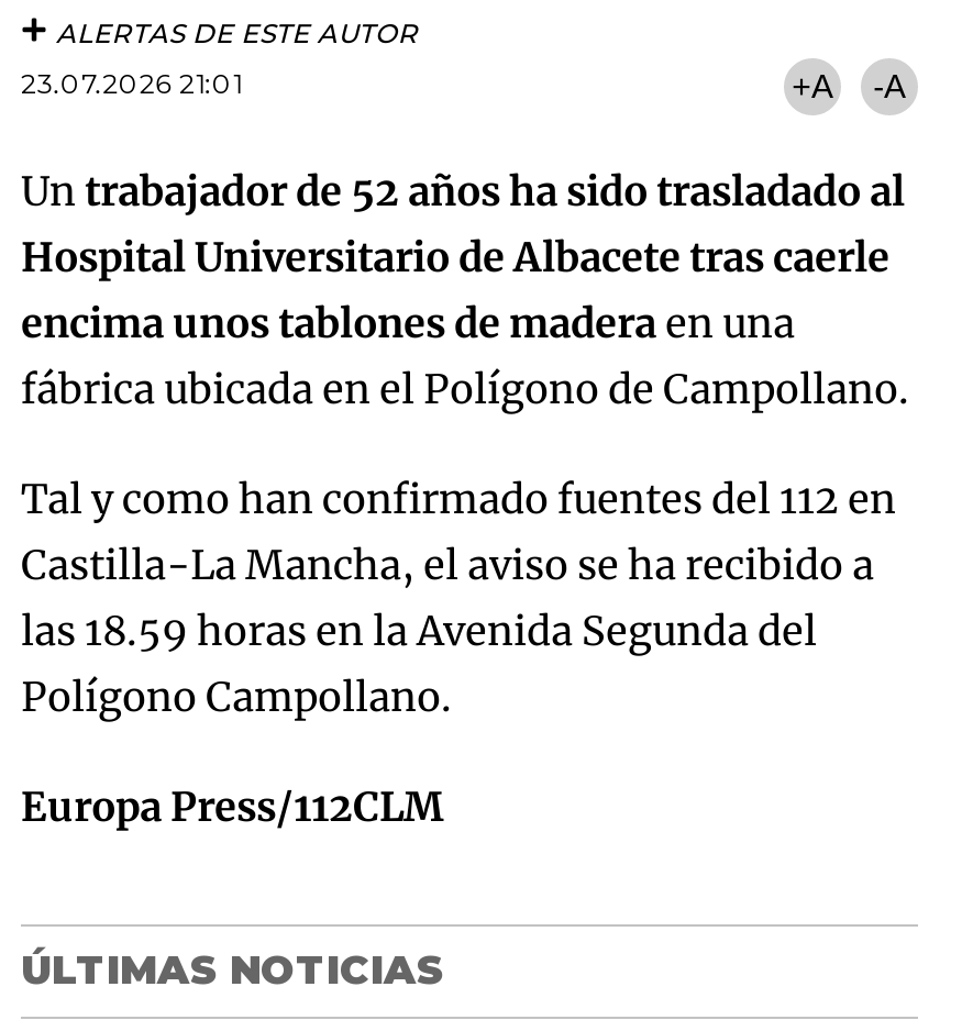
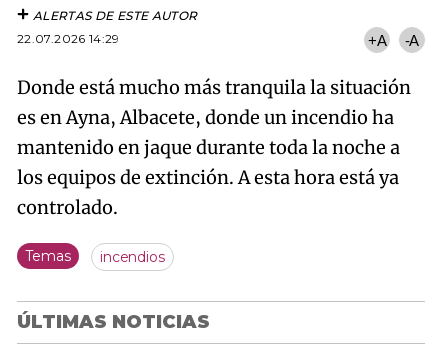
[21,66,243,99] 23.07.2026 21:01 -> [17,31,120,46] 22.07.2026 14:29
[21,165,909,831] Un trabajador de 52 años ha sido trasladado al | Hospital Universitario de Albacete tras caerle | encima unos tablones de madera en una | fábrica ubicada en el Polígono de Campollano. | Tal y como han confirmado fuentes del 112 en | Castilla-La Mancha, el aviso se ha recibido a | las 18.59 horas en la Avenida Segunda del | Polígono Campollano. | Europa Press/112CLM -> [17,76,411,266] Donde está mucho más tranquila la situación | es en Ayna, Albacete, donde un incendio ha | mantenido en jaque durante toda la noche a | los equipos de extinción. A esta hora está ya | controlado. | Temas | incendios

